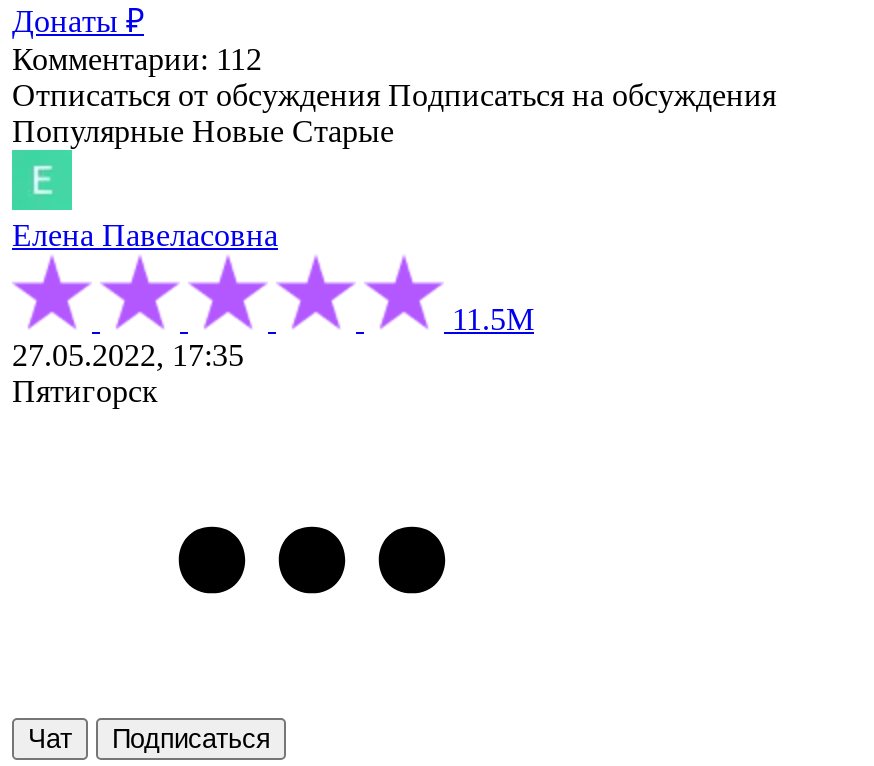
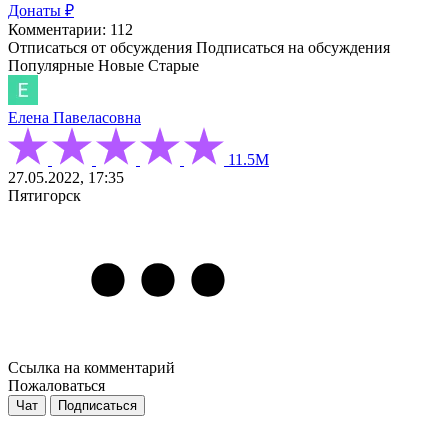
none -> [8,359,175,394] Ссылка на комментарий | Пожаловаться

